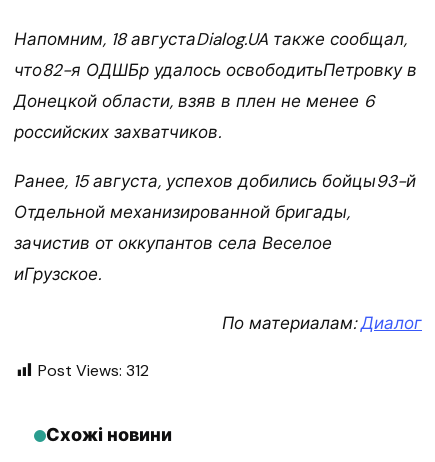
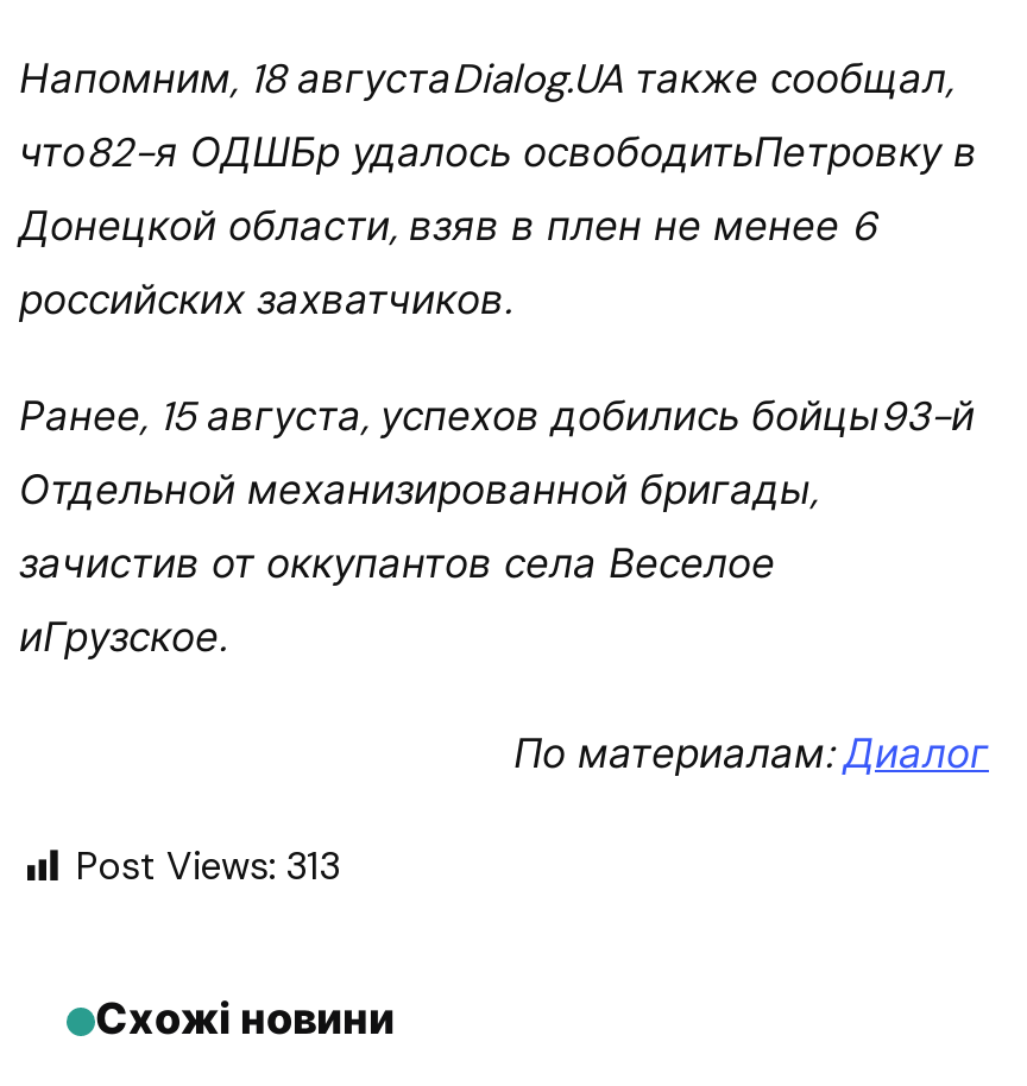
[38,360,149,381] Post Views: 312 -> [76,842,340,892] Post Views: 313

